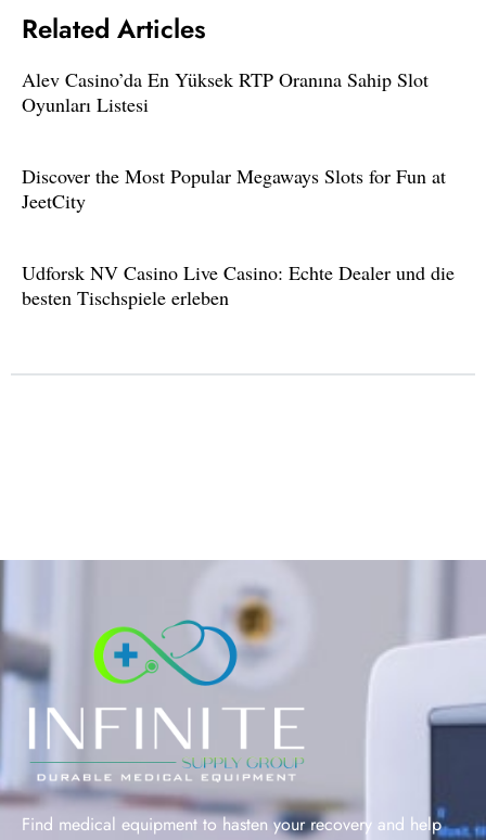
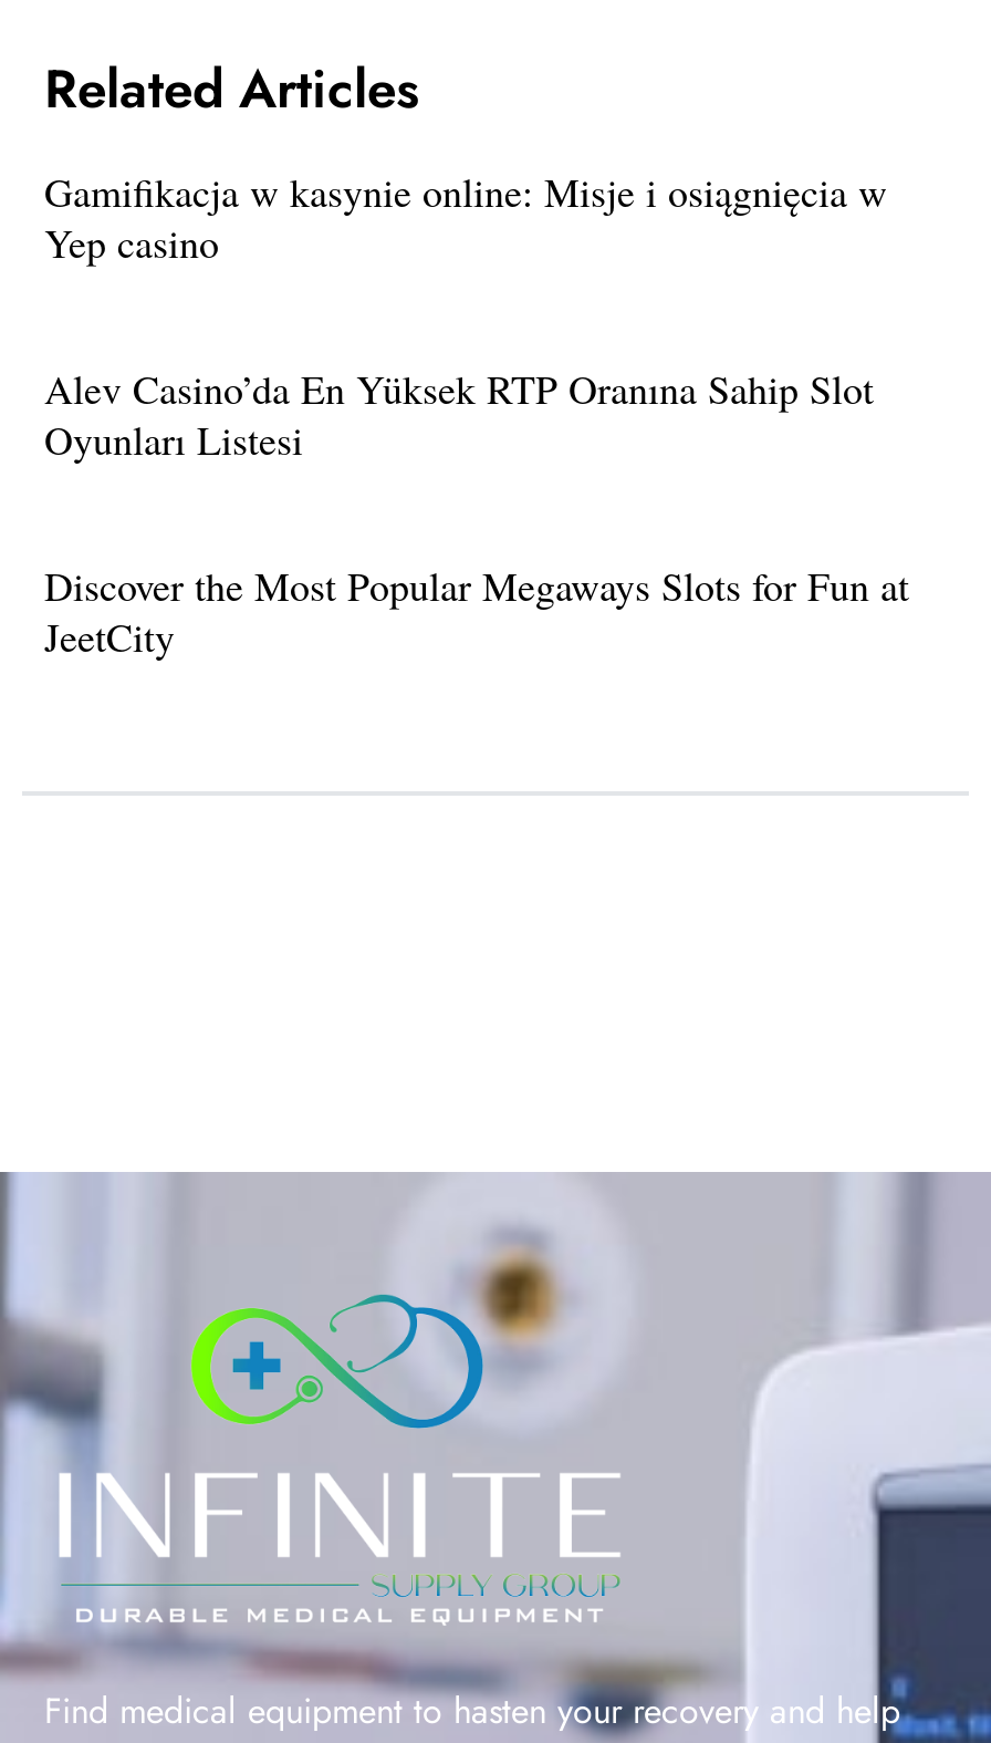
none -> [44,166,887,270] Gamifikacja w kasynie online: Misje i osiągnięcia w | Yep casino
moved [22,67,446,214] -> [44,363,909,664]: Alev Casino’da En Yüksek RTP Oranına Sahip Slot | Oyunları Listesi | Discover the Most Popular Megaways Slots for Fun at | JeetCity
[22,260,455,311] Udforsk NV Casino Live Casino: Echte Dealer und die | besten Tischspiele erleben -> none

